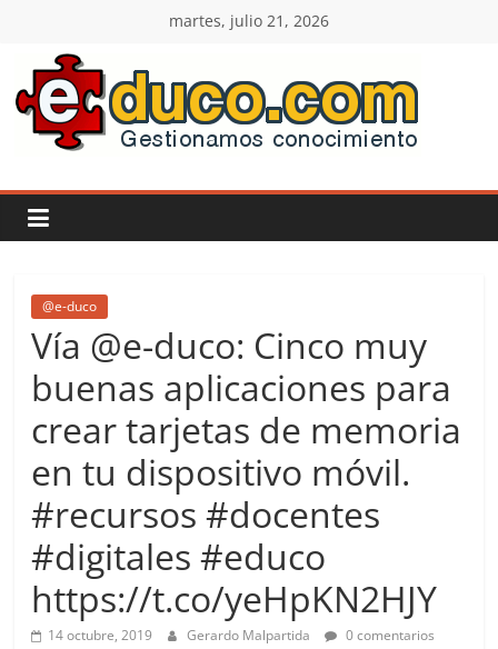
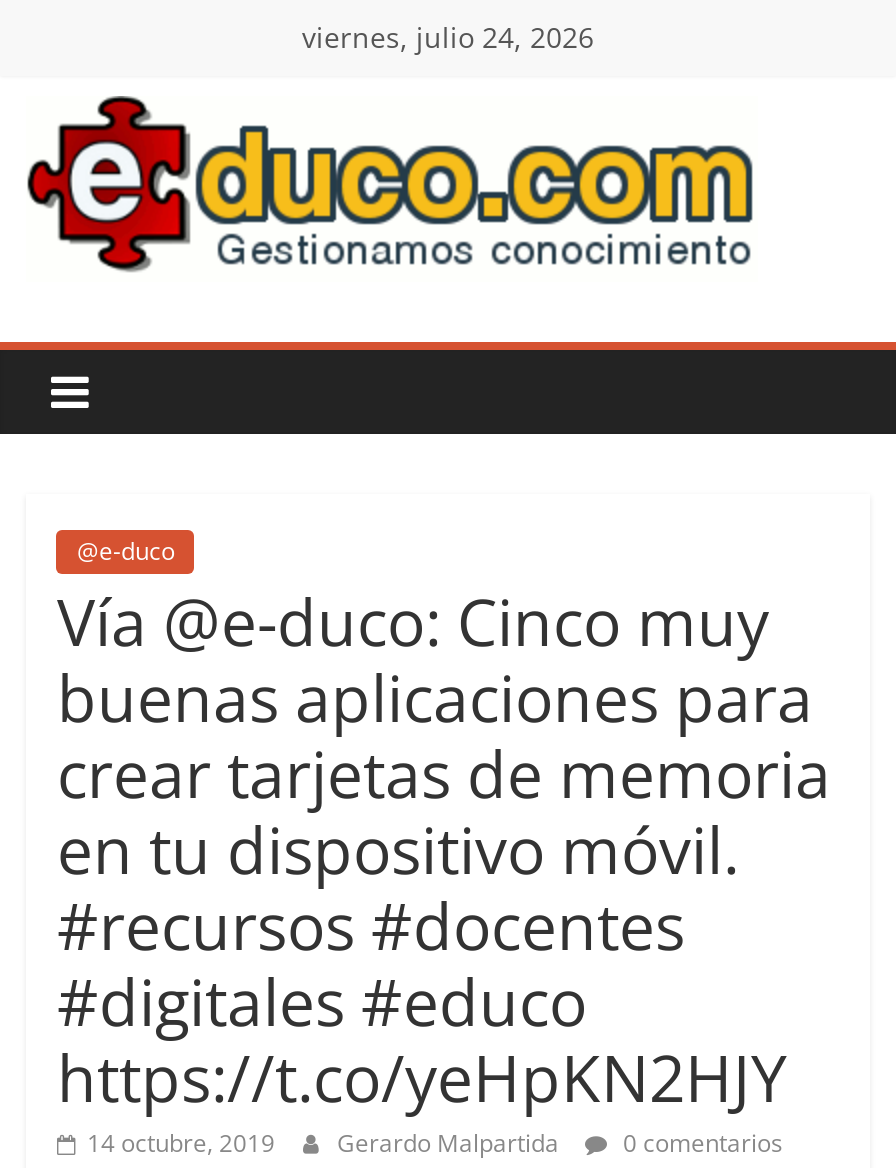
[169,10,329,31] martes, julio 21, 2026 -> [302,18,594,56] viernes, julio 24, 2026

